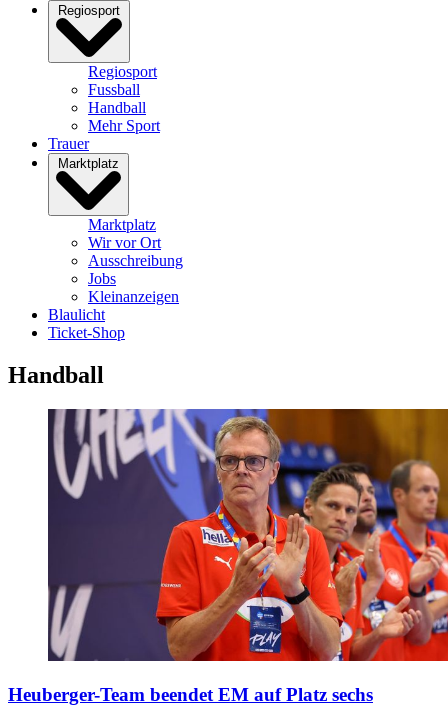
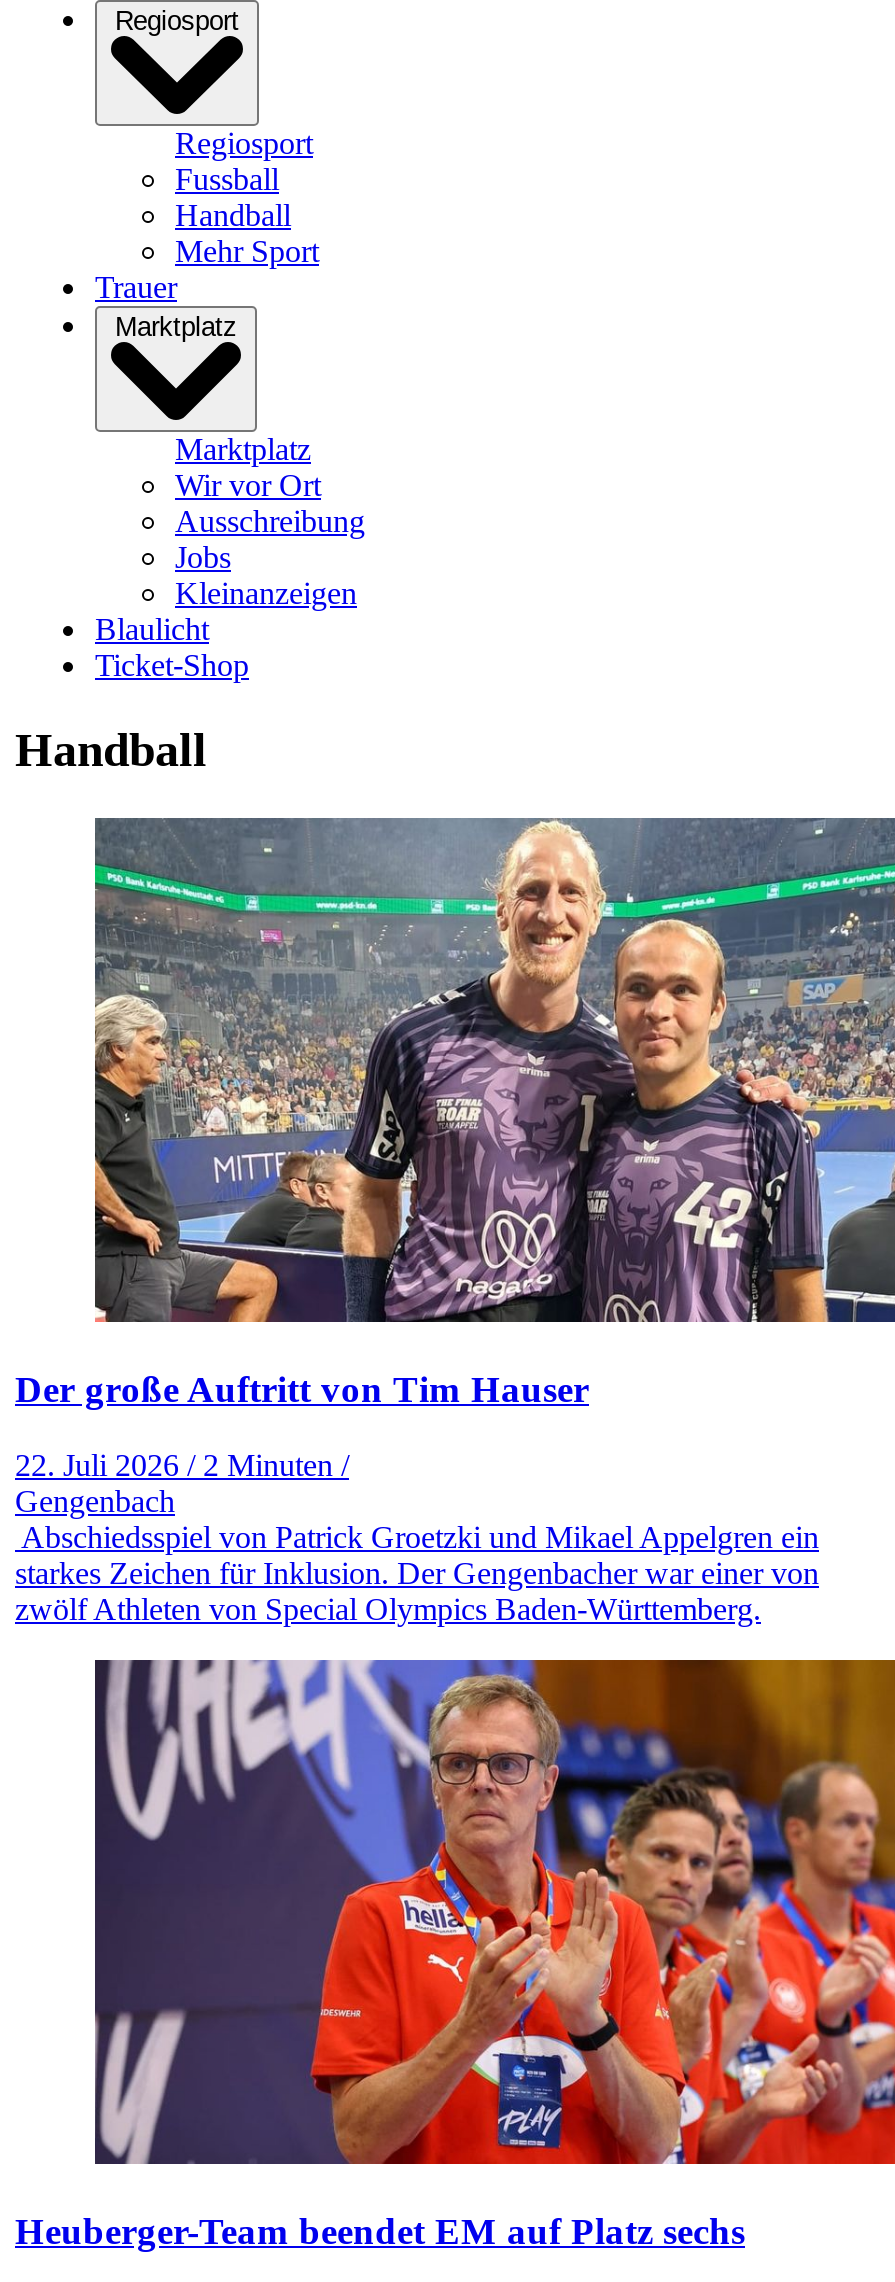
none -> [15,816,889,1627] [image] | Der große Auftritt von Tim Hauser | 22. Juli 2026 / 2 Minuten / | Gengenbach | Abschiedsspiel von Patrick Groetzki und Mikael Appelgren ein | starkes Zeichen für Inklusion. Der Gengenbacher war einer von | zwölf Athleten von Special Olympics Baden-Württemberg.

